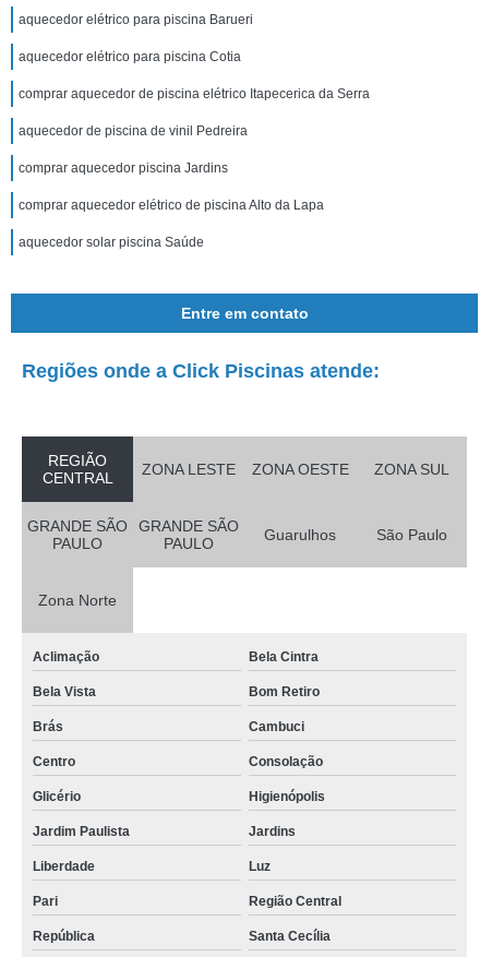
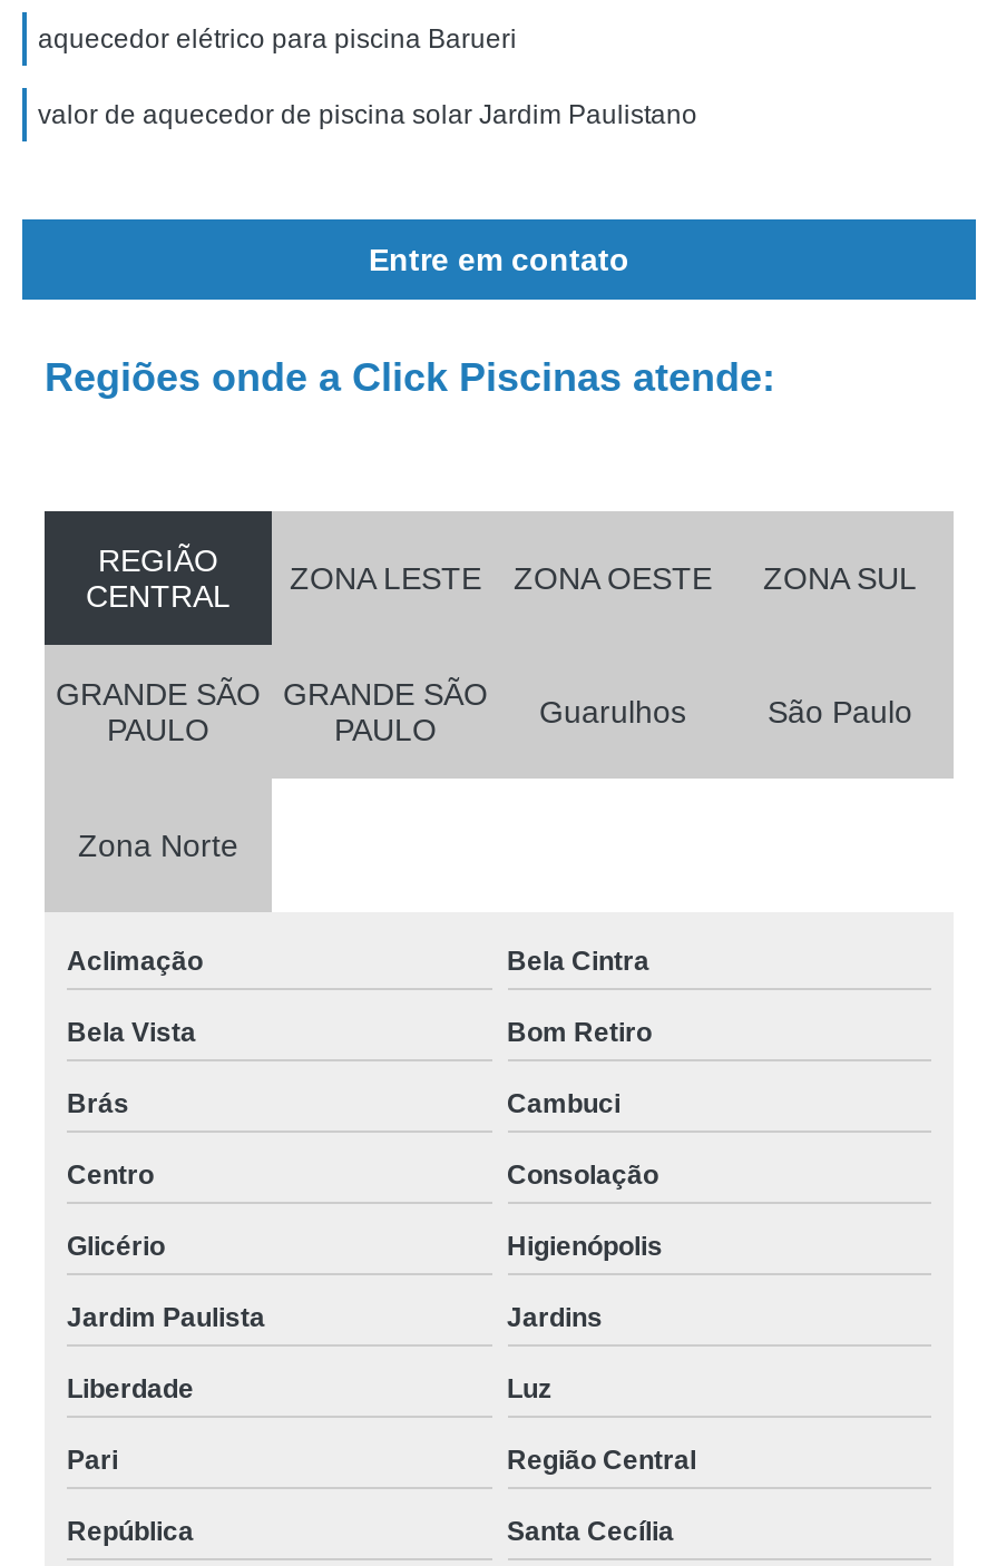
[19,49,370,250] aquecedor elétrico para piscina Cotia | comprar aquecedor de piscina elétrico Itapecerica da Serra | aquecedor de piscina de vinil Pedreira | comprar aquecedor piscina Jardins | comprar aquecedor elétrico de piscina Alto da Lapa | aquecedor solar piscina Saúde -> [38,99,697,130] valor de aquecedor de piscina solar Jardim Paulistano

